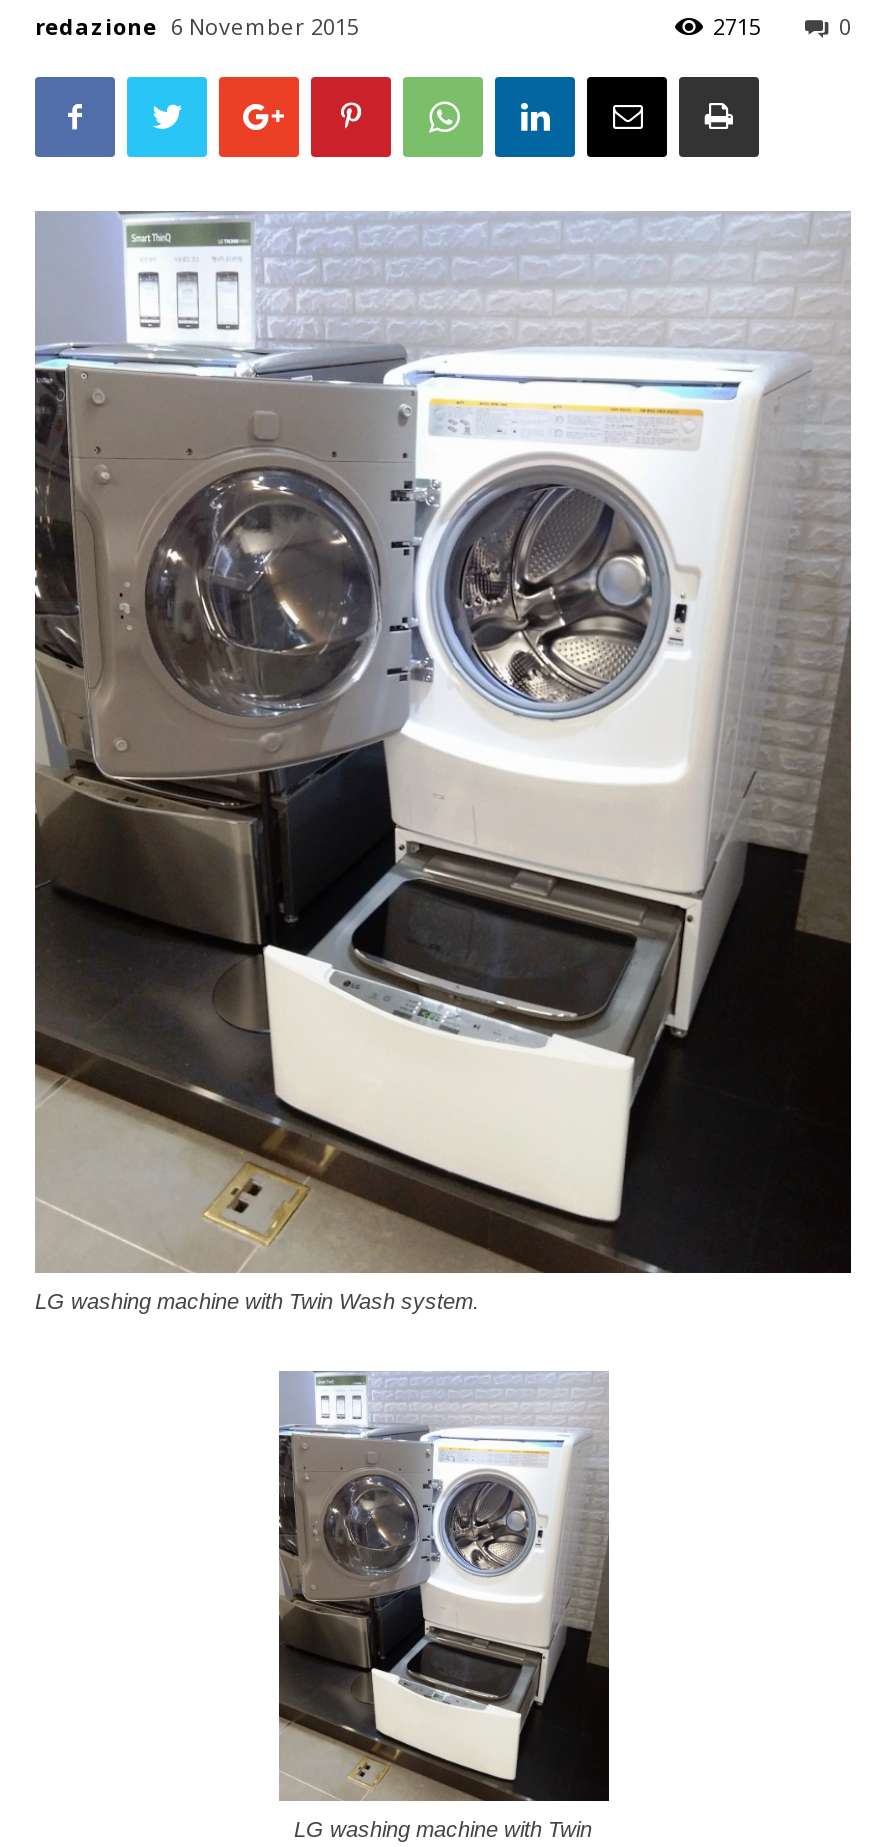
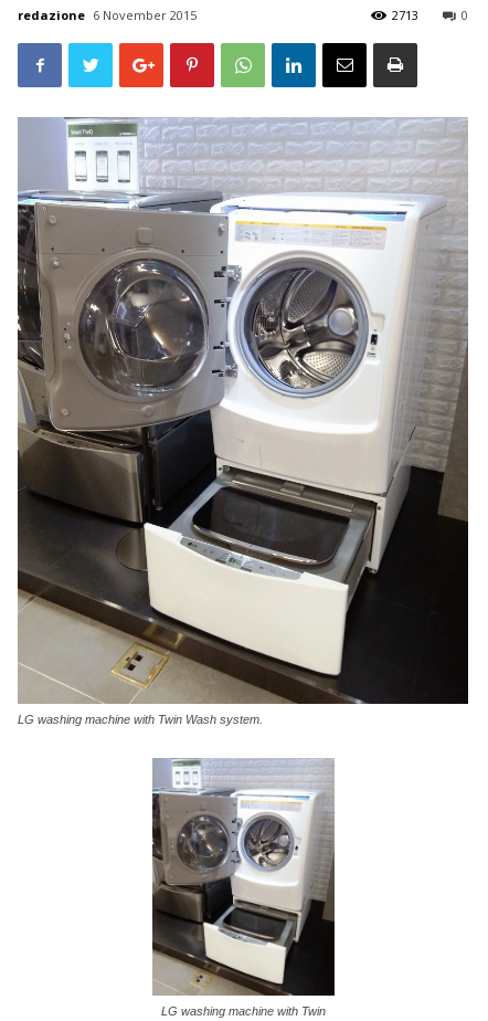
[713,11,761,41] 2715 -> [392,7,418,23] 2713

